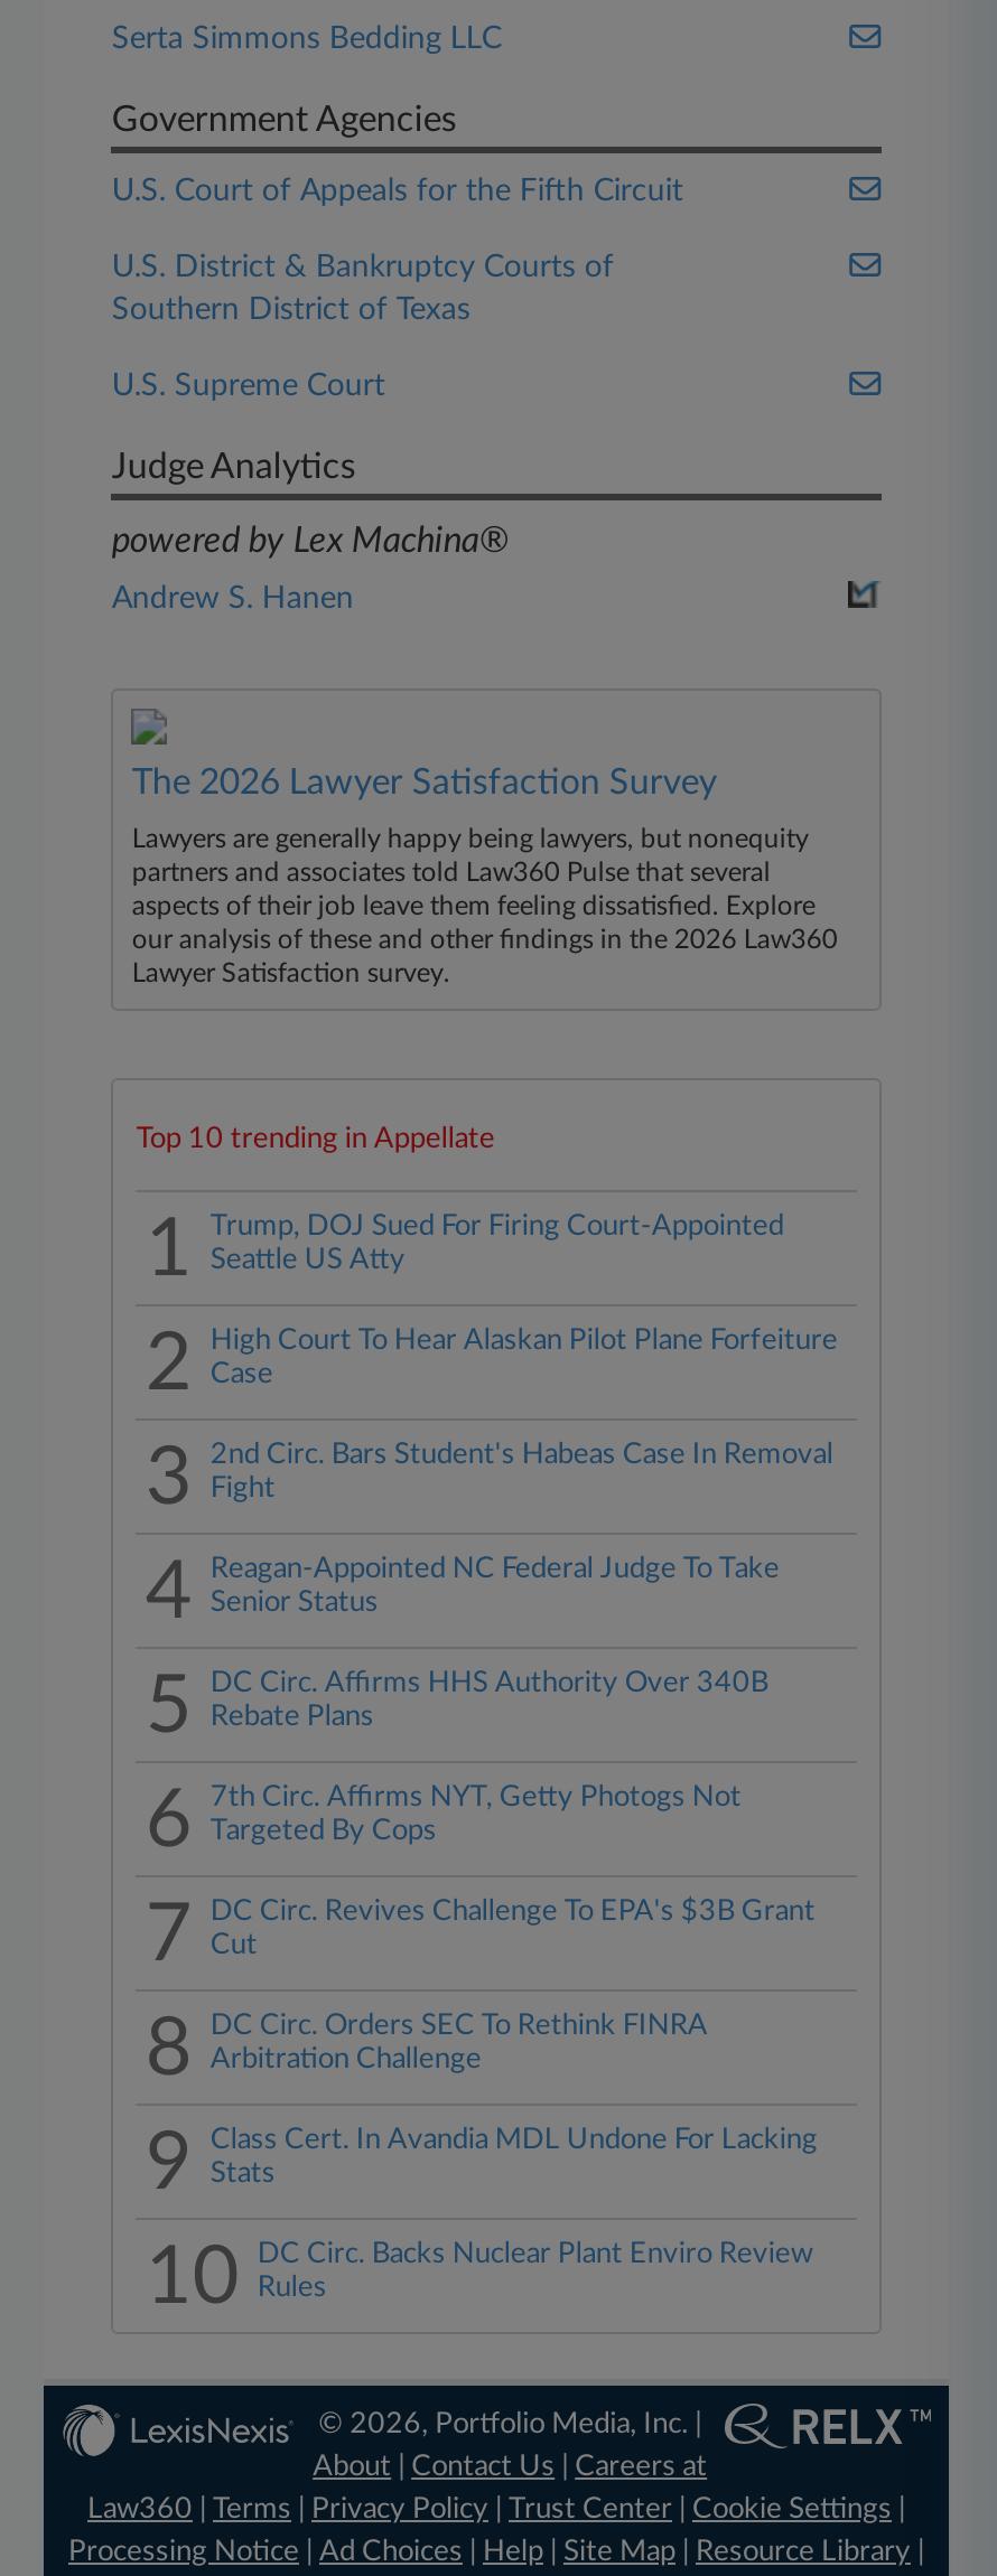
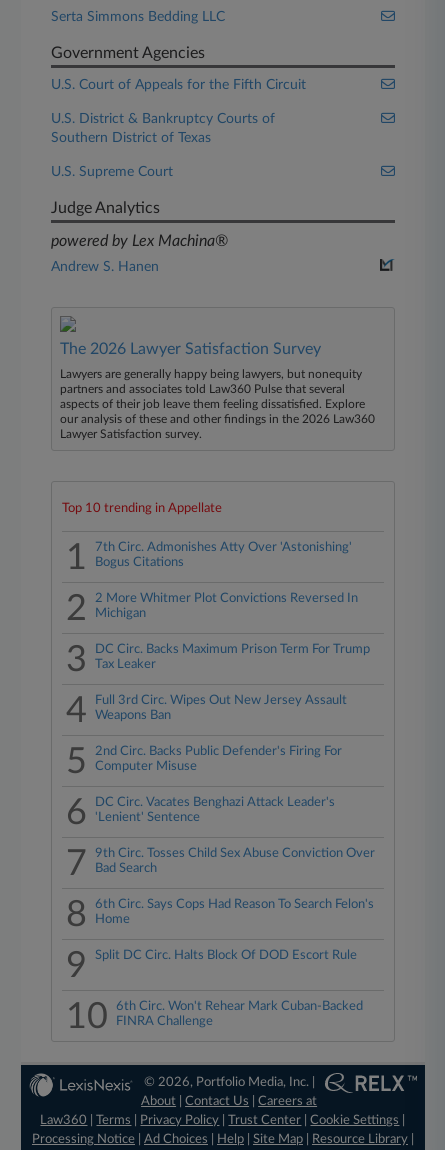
[210,1212,784,1275] Trump, DOJ Sued For Firing Court-Appointed | Seattle US Atty -> [95,541,352,569] 7th Circ. Admonishes Atty Over 'Astonishing' | Bogus Citations
[210,1327,838,1389] High Court To Hear Alaskan Pilot Plane Forfeiture | Case -> [95,592,358,620] 2 More Whitmer Plot Convictions Reversed In | Michigan
[210,1441,833,1504] 2nd Circ. Bars Student's Habeas Case In Removal | Fight -> [95,643,370,671] DC Circ. Backs Maximum Prison Term For Trump | Tax Leaker
[210,1555,779,1618] Reagan-Appointed NC Federal Judge To Take | Senior Status -> [95,694,347,722] Full 3rd Circ. Wipes Out New Jersey Assault | Weapons Ban
[210,1669,768,1732] DC Circ. Affirms HHS Authority Over 340B | Rebate Plans -> [95,745,342,773] 2nd Circ. Backs Public Defender's Firing For | Computer Misuse
[210,1783,741,1846] 7th Circ. Affirms NYT, Getty Photogs Not | Targeted By Cops -> [95,796,335,824] DC Circ. Vacates Benghazi Attack Leader's | 'Lenient' Sentence
[210,1898,815,1960] DC Circ. Revives Challenge To EPA's $3B Grant | Cut -> [95,847,375,875] 9th Circ. Tosses Child Sex Abuse Conviction Over | Bad Search
[210,2012,708,2074] DC Circ. Orders SEC To Rethink FINRA | Arbitration Challenge -> [95,898,374,926] 6th Circ. Says Cops Had Reason To Search Felon's | Home
[210,2126,818,2189] Class Cert. In Avandia MDL Undone For Lacking | Stats -> [95,949,357,962] Split DC Circ. Halts Block Of DOD Escort Rule
[257,2240,813,2303] DC Circ. Backs Nuclear Plant Enviro Review | Rules -> [116,1000,363,1028] 6th Circ. Won't Rehear Mark Cuban-Backed | FINRA Challenge

